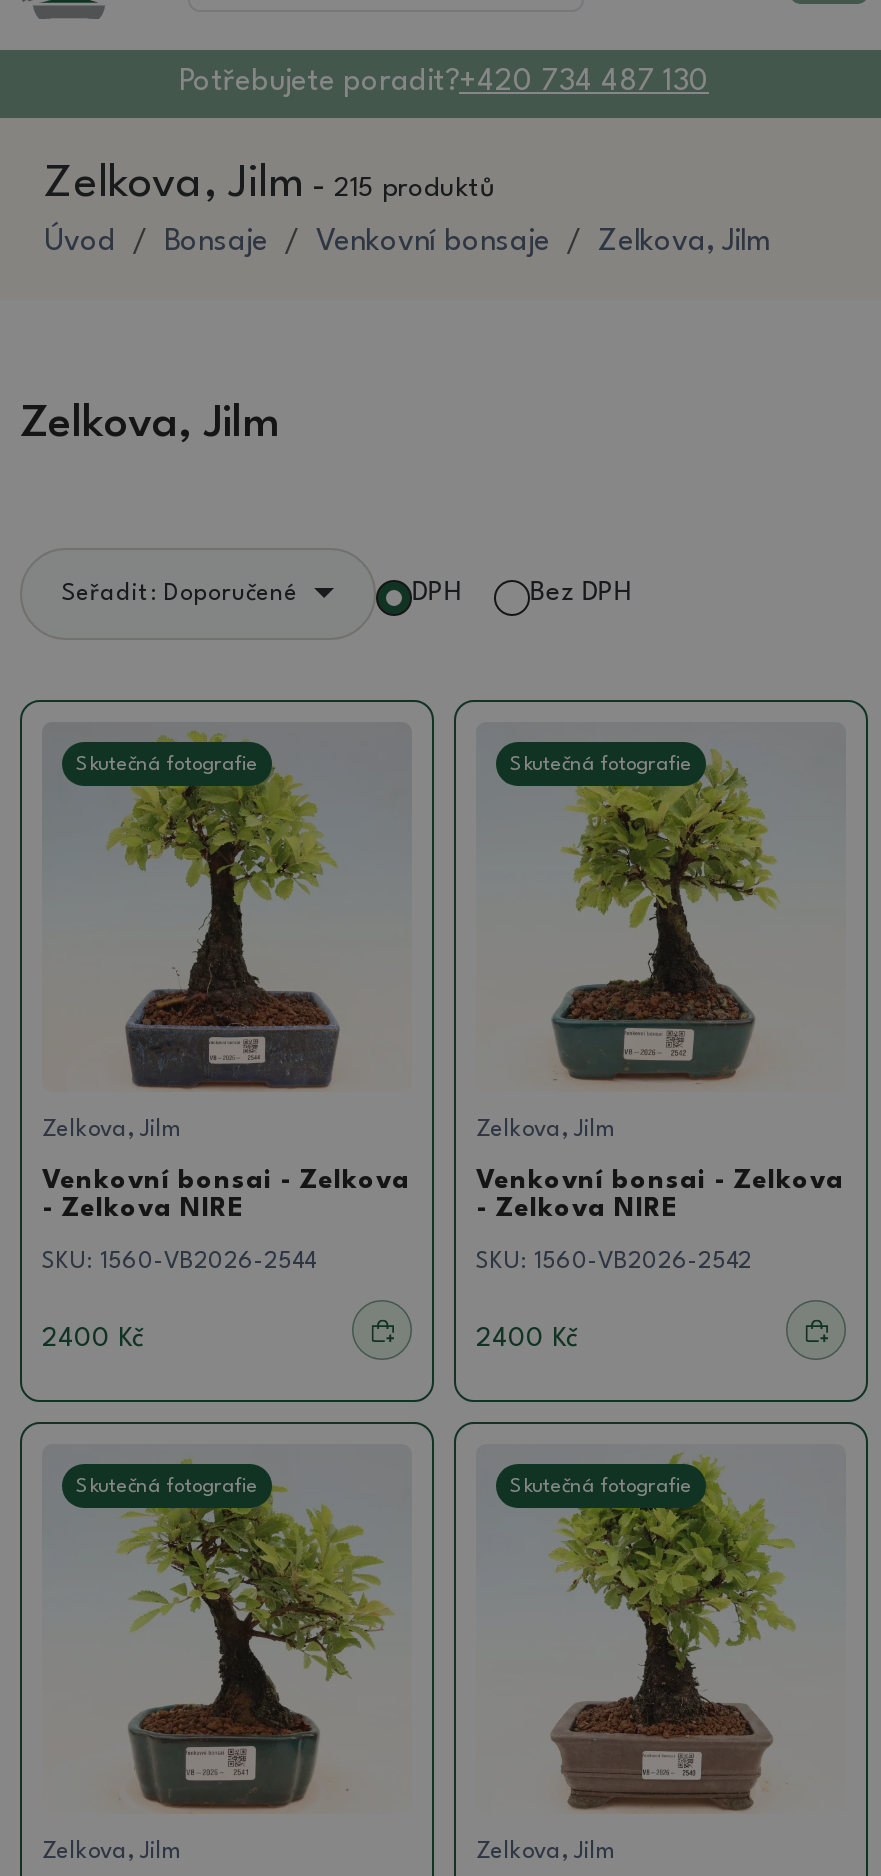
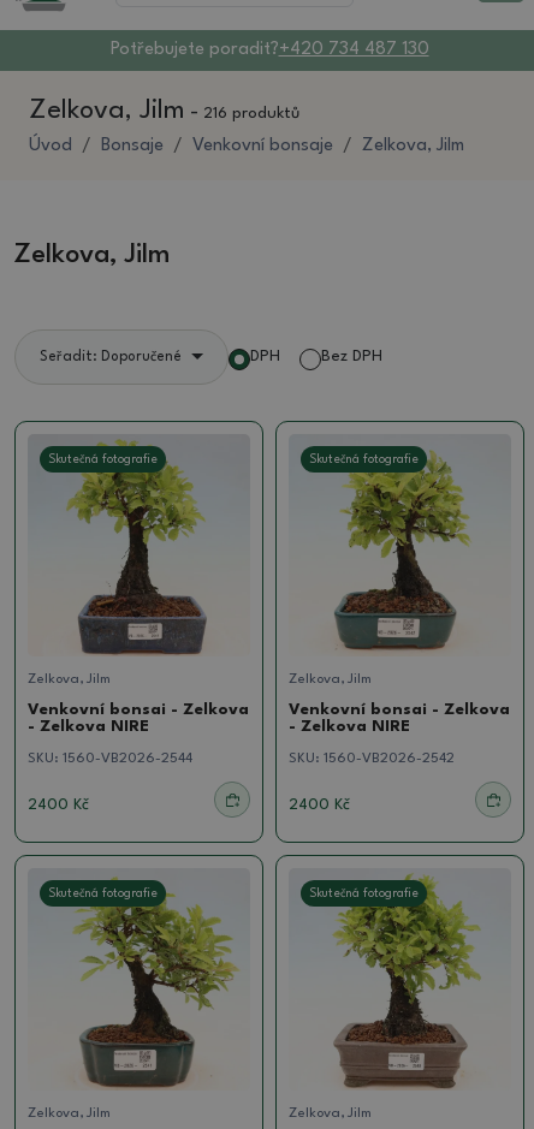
[44,163,494,207] Zelkova, Jilm - 215 produktů -> [29,98,299,124] Zelkova, Jilm - 216 produktů

